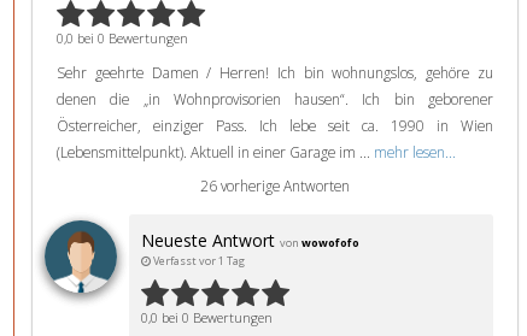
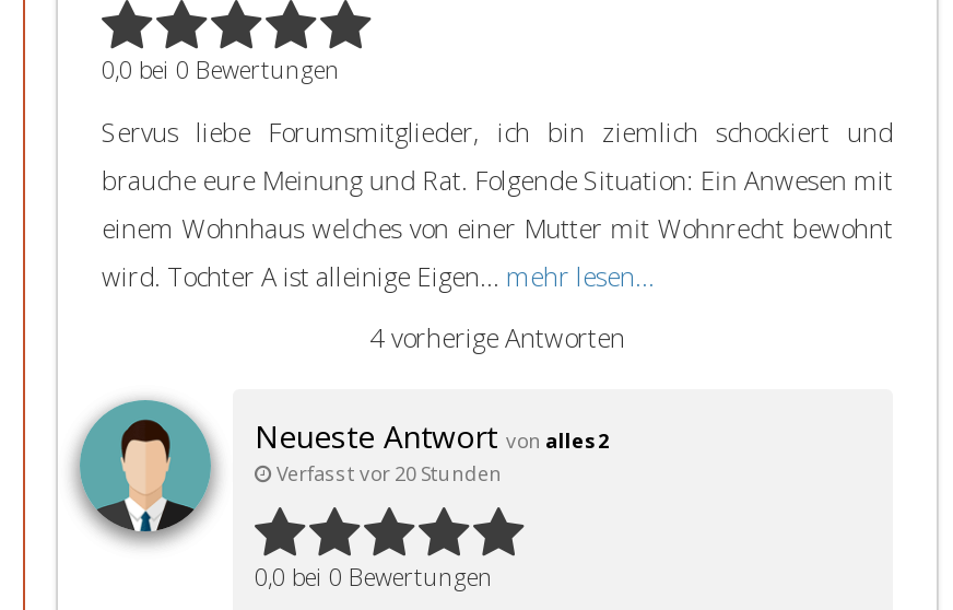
[57,63,493,161] Sehr geehrte Damen / Herren! Ich bin wohnungslos, gehöre zu | denen die „in Wohnprovisorien hausen“. Ich bin geborener | Österreicher, einziger Pass. Ich lebe seit ca. 1990 in Wien | (Lebensmittelpunkt). Aktuell in einer Garage im ... mehr lesen... -> [102,114,893,293] Servus liebe Forumsmitglieder, ich bin ziemlich schockiert und | brauche eure Meinung und Rat. Folgende Situation: Ein Anwesen mit | einem Wohnhaus welches von einer Mutter mit Wohnrecht bewohnt | wird. Tochter A ist alleinige Eigen... mehr lesen...
[200,176,350,195] 26 vorherige Antworten -> [369,319,625,354] 4 vorherige Antworten
[45,220,359,293] [image] | Neueste Antwort von wowofofo | Verfasst vor 1 Tag -> [80,400,609,531] [image] | Neueste Antwort von alles2 | Verfasst vor 20 Stunden

